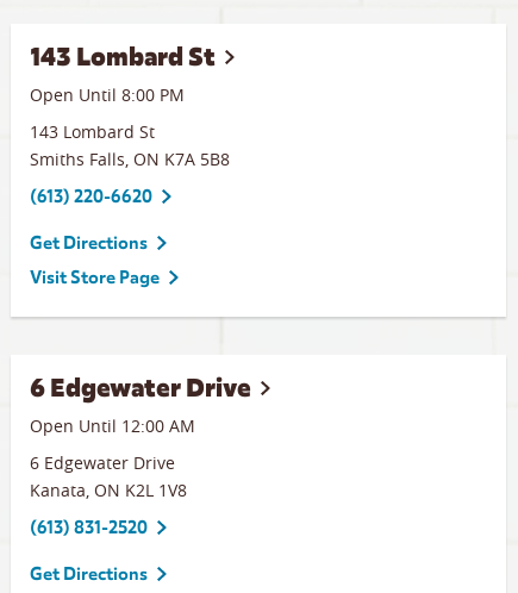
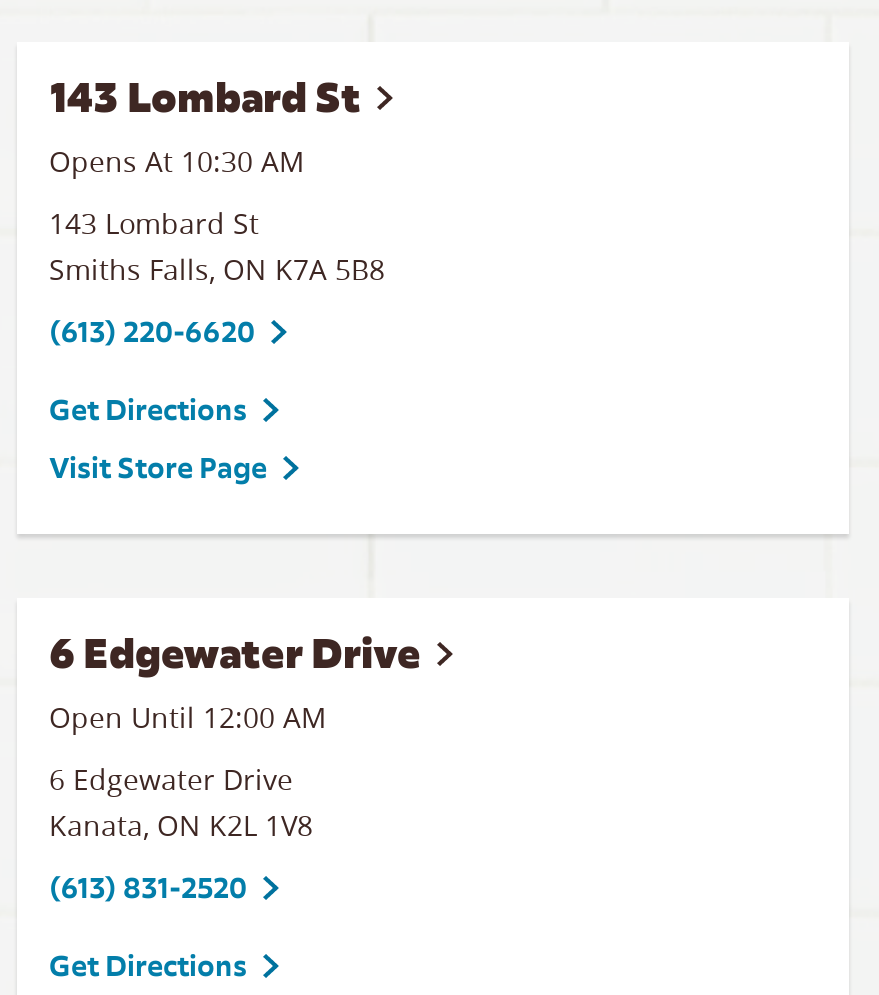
[30,83,185,106] Open Until 8:00 PM -> [49,141,305,179] Opens At 10:30 AM

